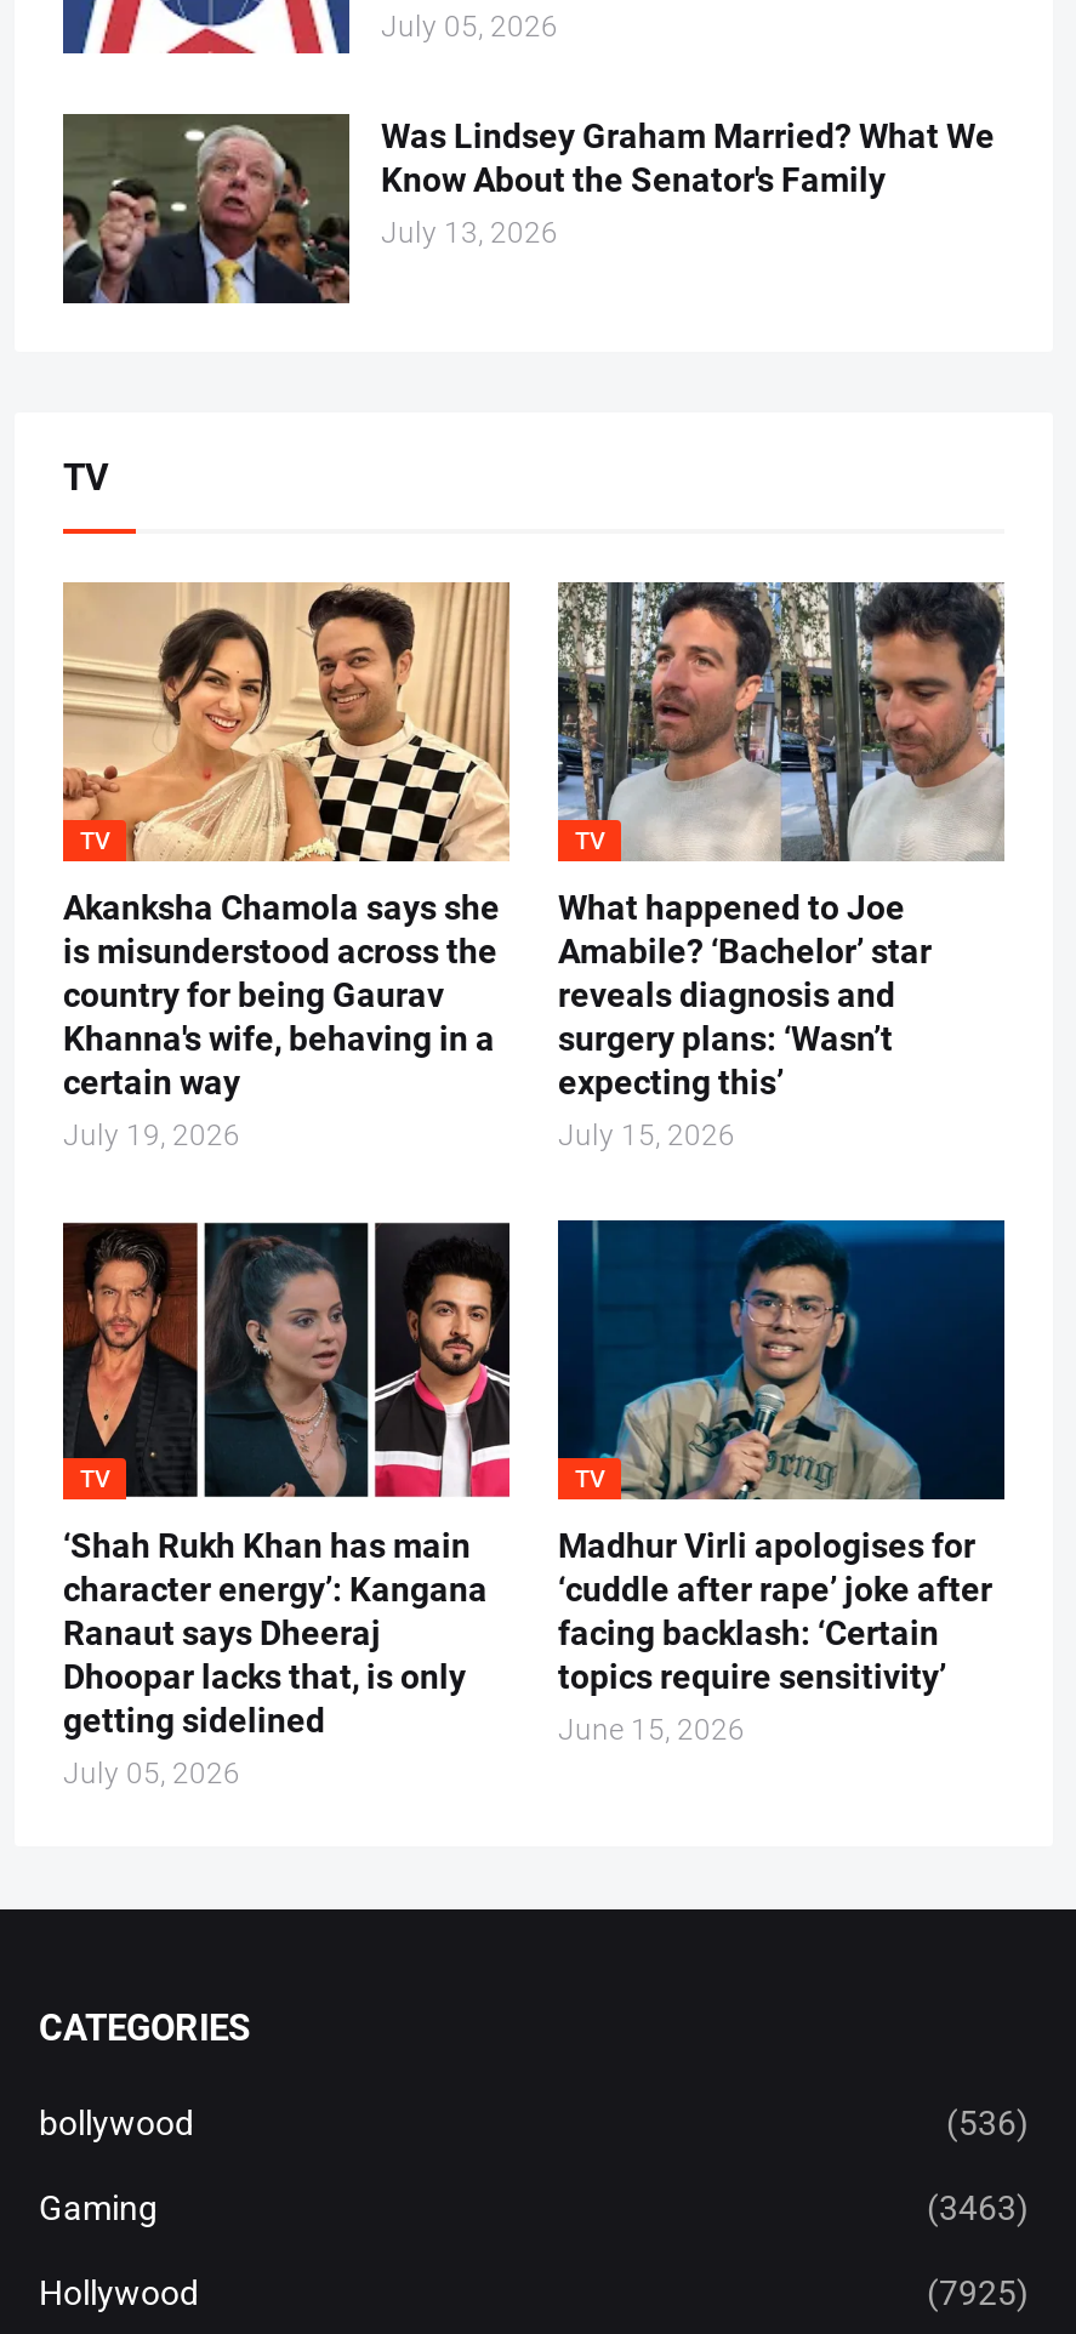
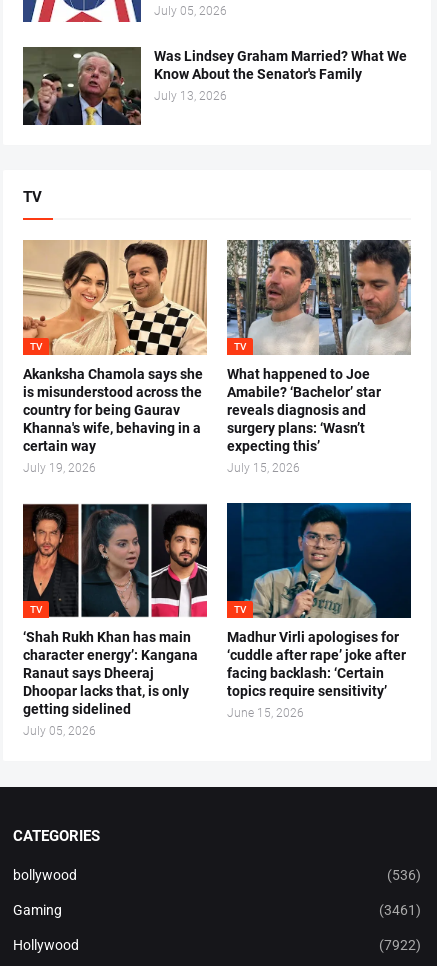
[927,2187,1029,2226] (3463) -> [379,901,421,917] (3461)
[927,2272,1029,2311] (7925) -> [379,936,421,952] (7922)

